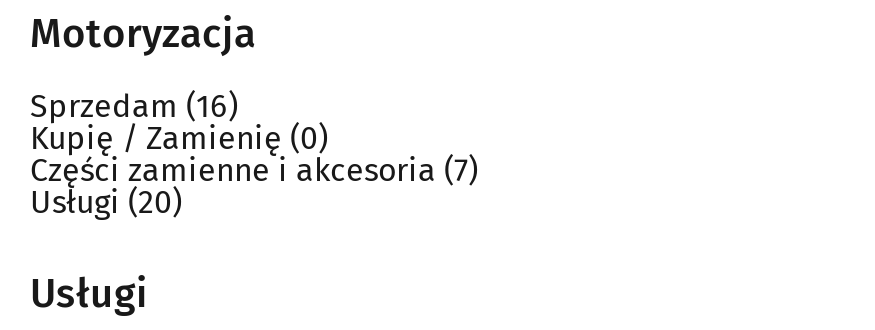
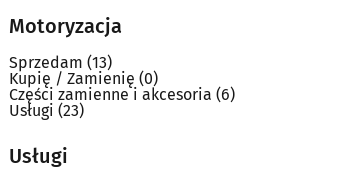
[30,86,238,124] Sprzedam (16) -> [9,52,112,71] Sprzedam (13)
[30,150,478,188] Części zamienne i akcesoria (7) -> [9,84,235,103] Części zamienne i akcesoria (6)
[30,182,182,220] Usługi (20) -> [9,100,84,119] Usługi (23)

